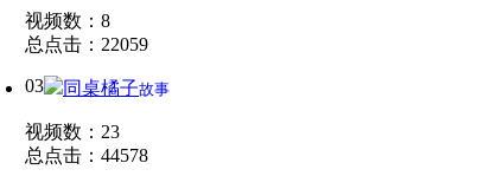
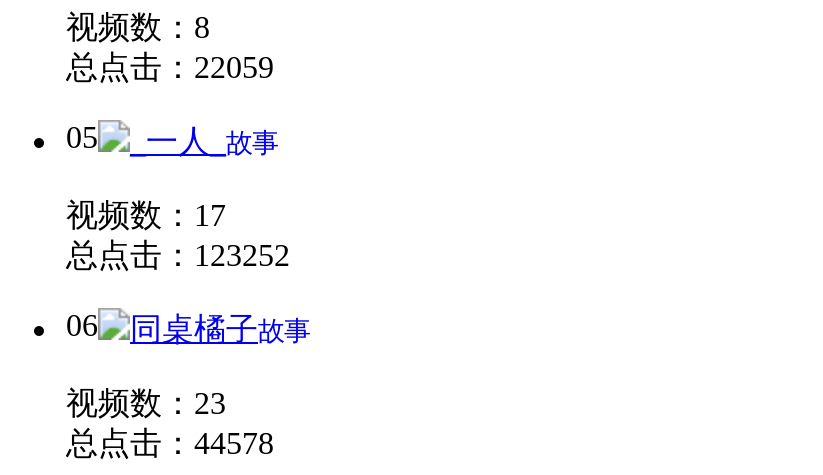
[25,76,44,96] 03 -> [66,120,290,342] 05 | _一人_故事 | 视频数：17 | 总点击：123252 | 06

